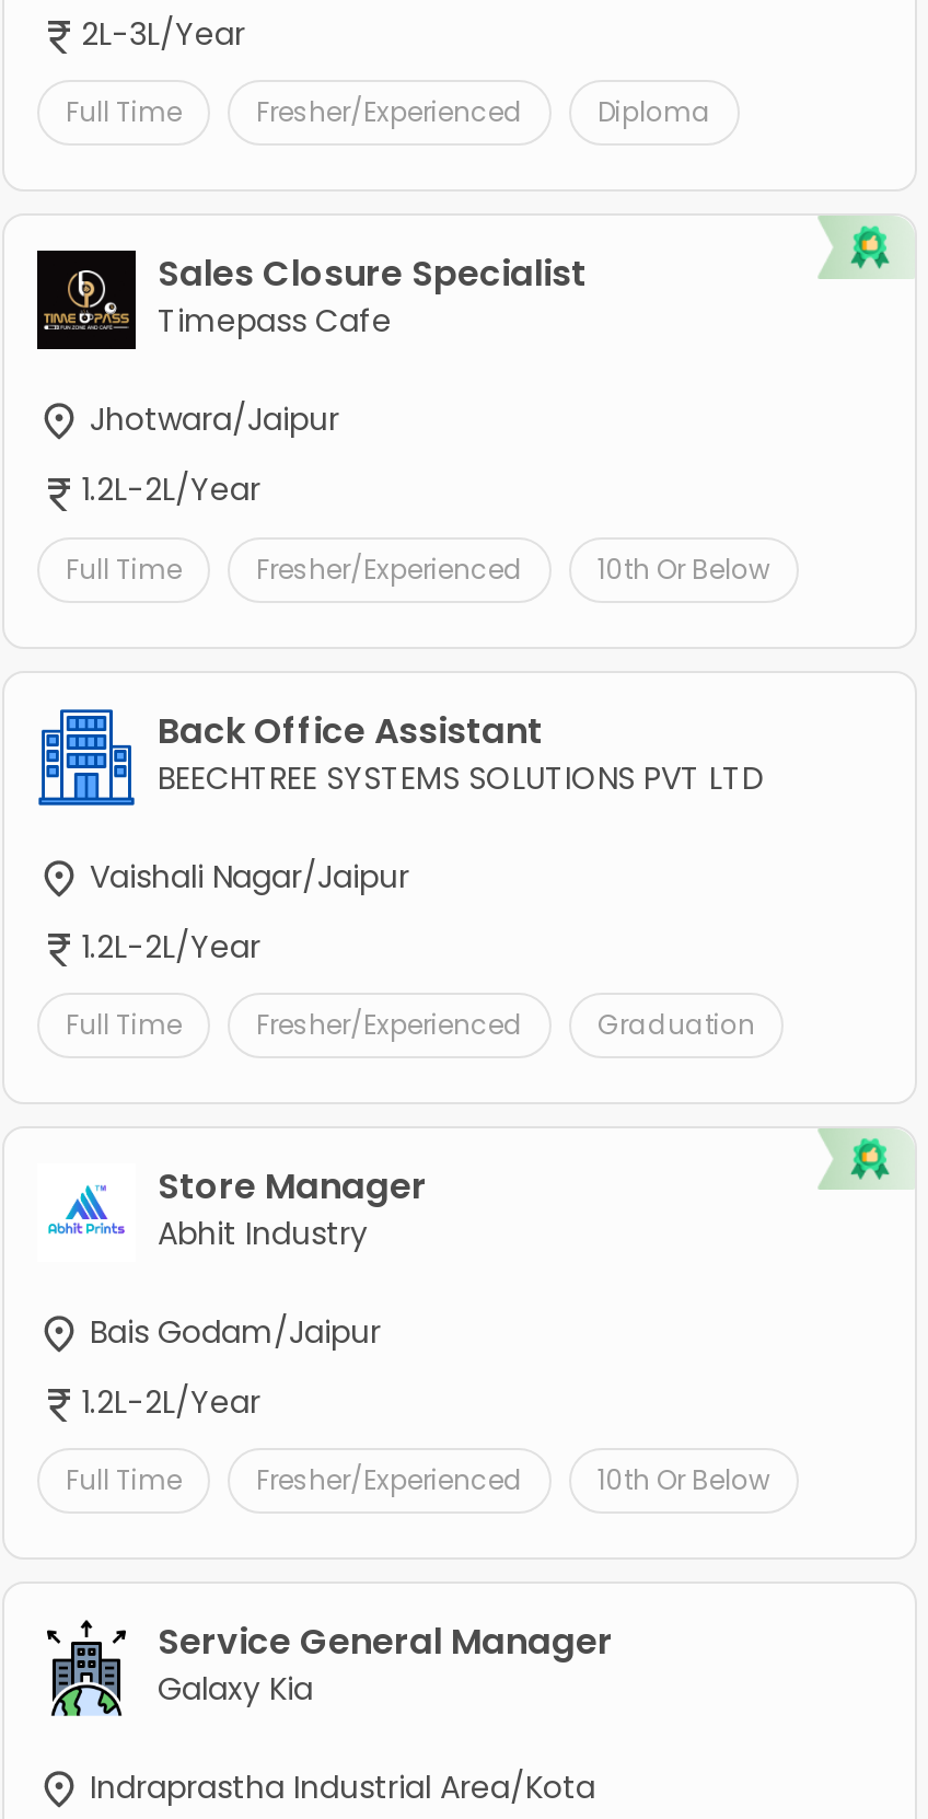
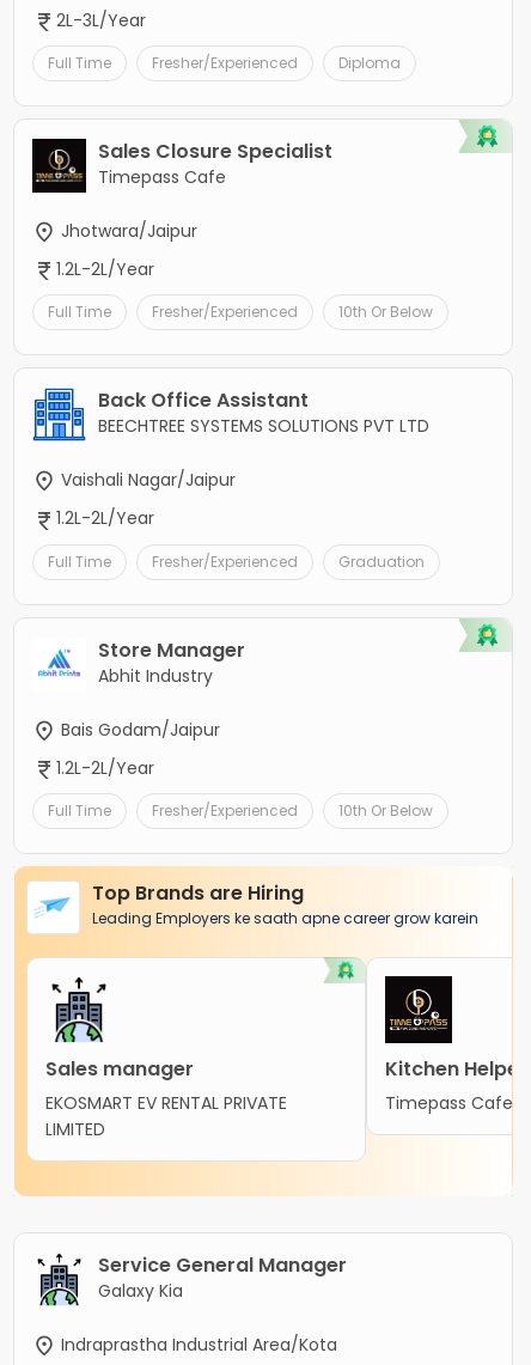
none -> [14,866,478,1198] [image] | Top Brands are Hiring | Leading Employers ke saath apne career grow karein
none -> [45,1055,287,1141] Sales manager | EKOSMART EV RENTAL PRIVATE | LIMITED
none -> [384,975,528,1115] [image] | Kitchen Helper | Timepass Cafe

